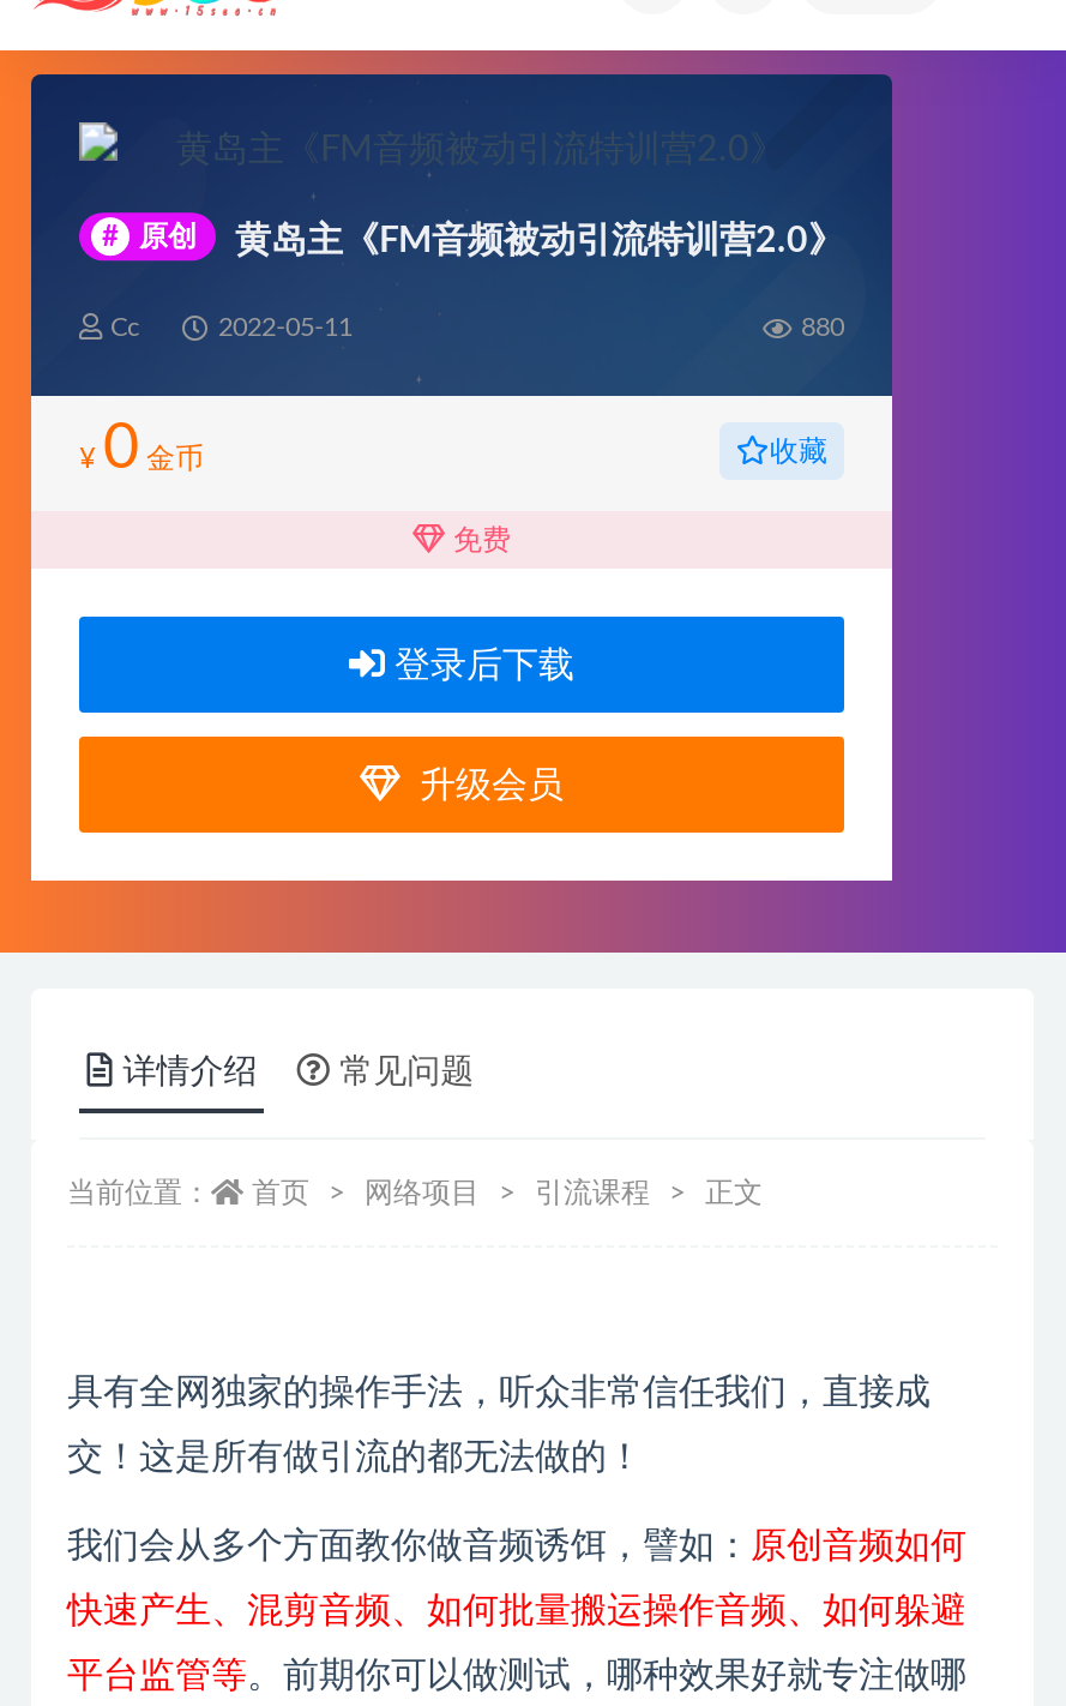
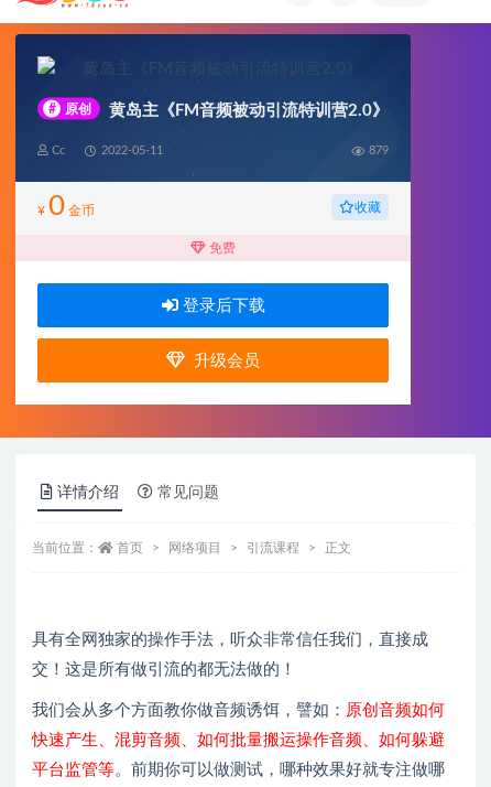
[801,314,844,341] 880 -> [369,144,389,157] 879

